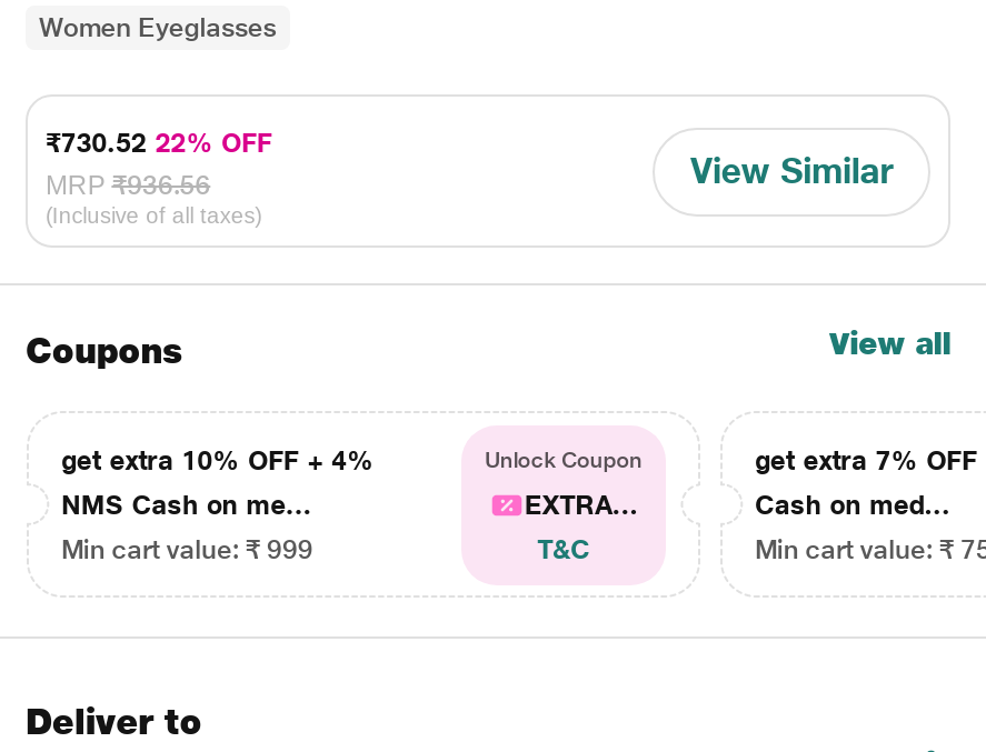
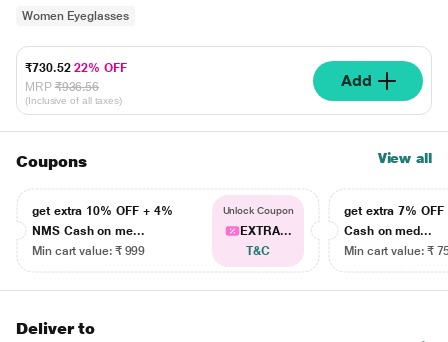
[690,149,893,191] View Similar -> [340,70,371,89] Add

